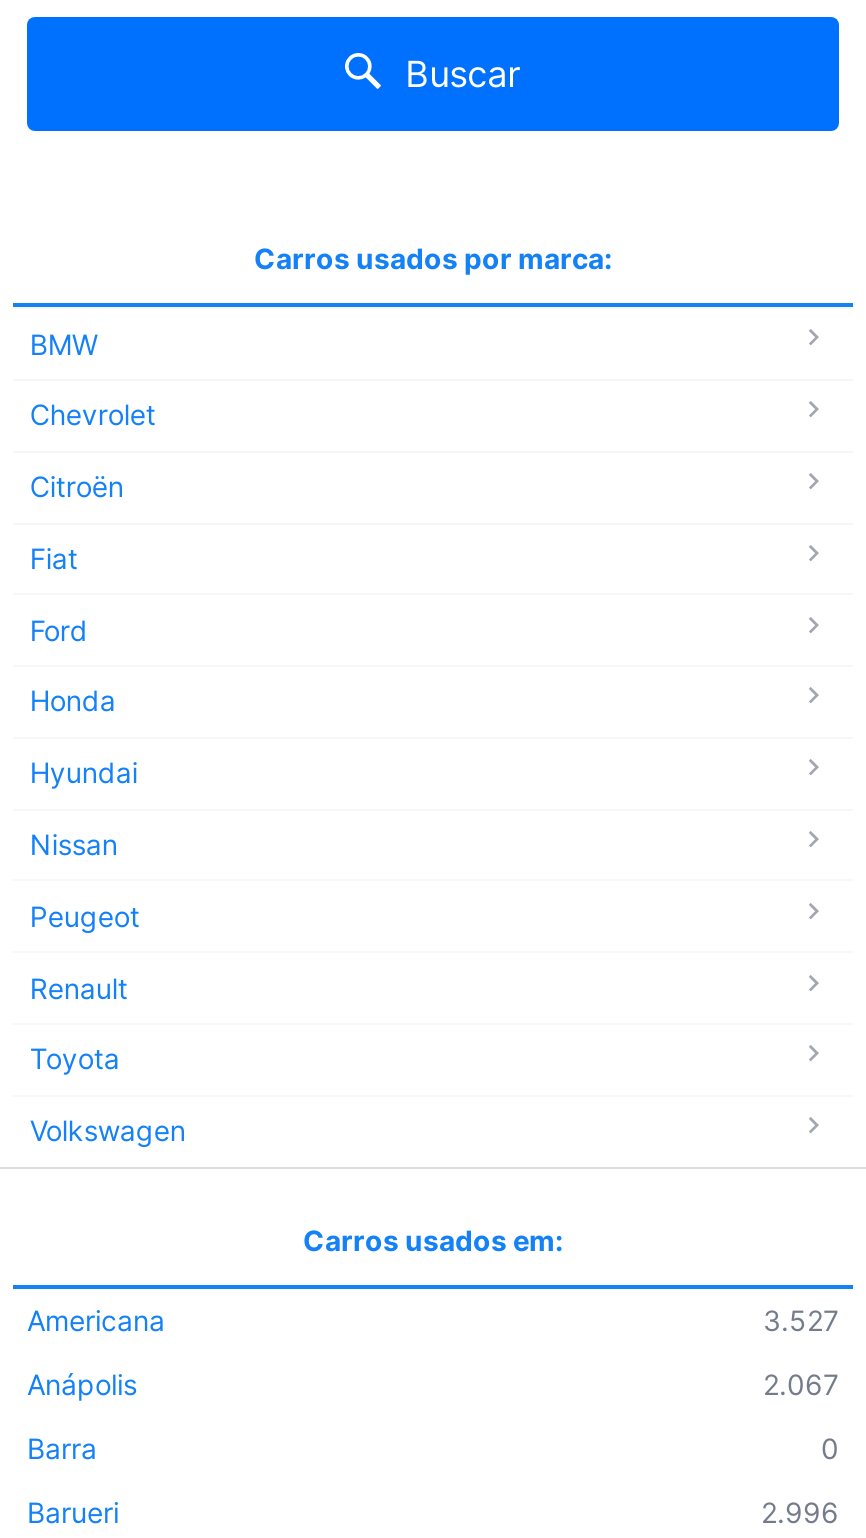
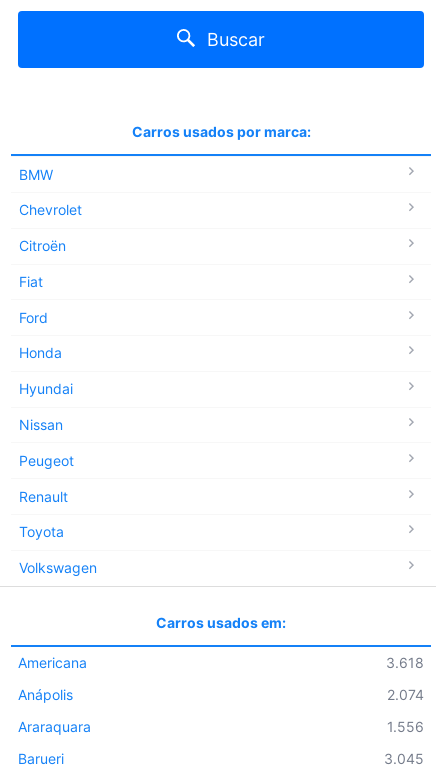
[763,1302,839,1336] 3.527 -> [386,654,424,671] 3.618
[763,1366,839,1400] 2.067 -> [387,686,424,703] 2.074
[27,1430,839,1464] Barra | 0 -> [18,718,424,735] Araraquara | 1.556
[761,1494,839,1528] 2.996 -> [384,750,424,767] 3.045

